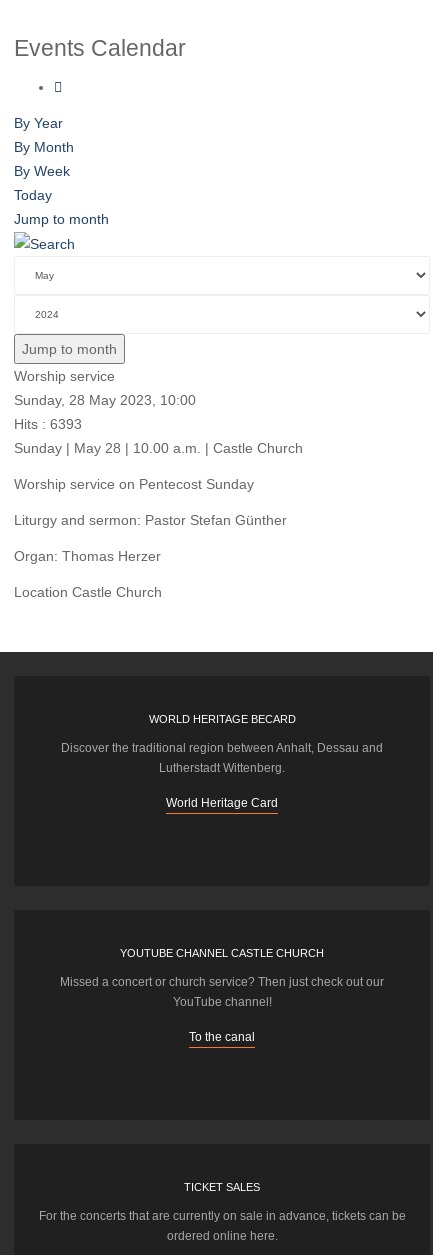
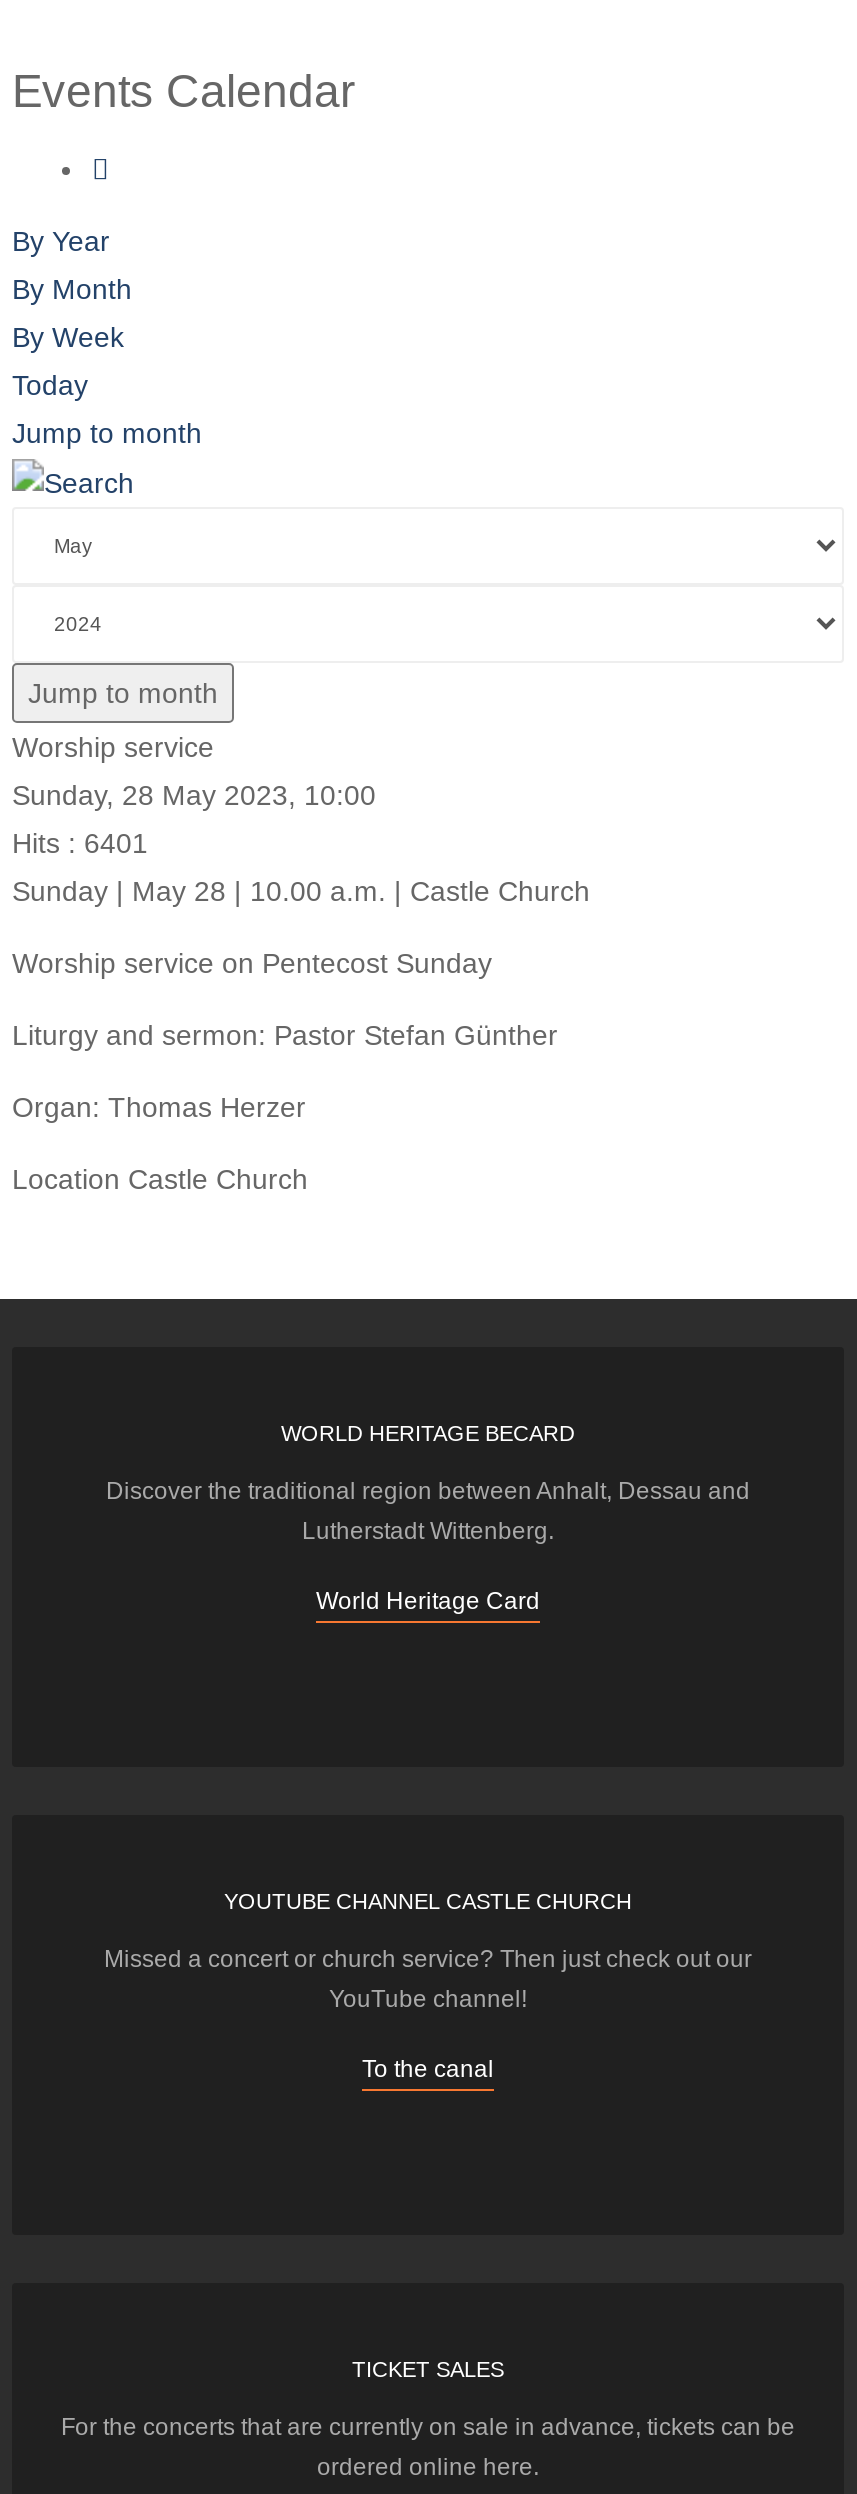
[14,416,82,432] Hits: 6393 -> [12,828,148,860] Hits: 6401

